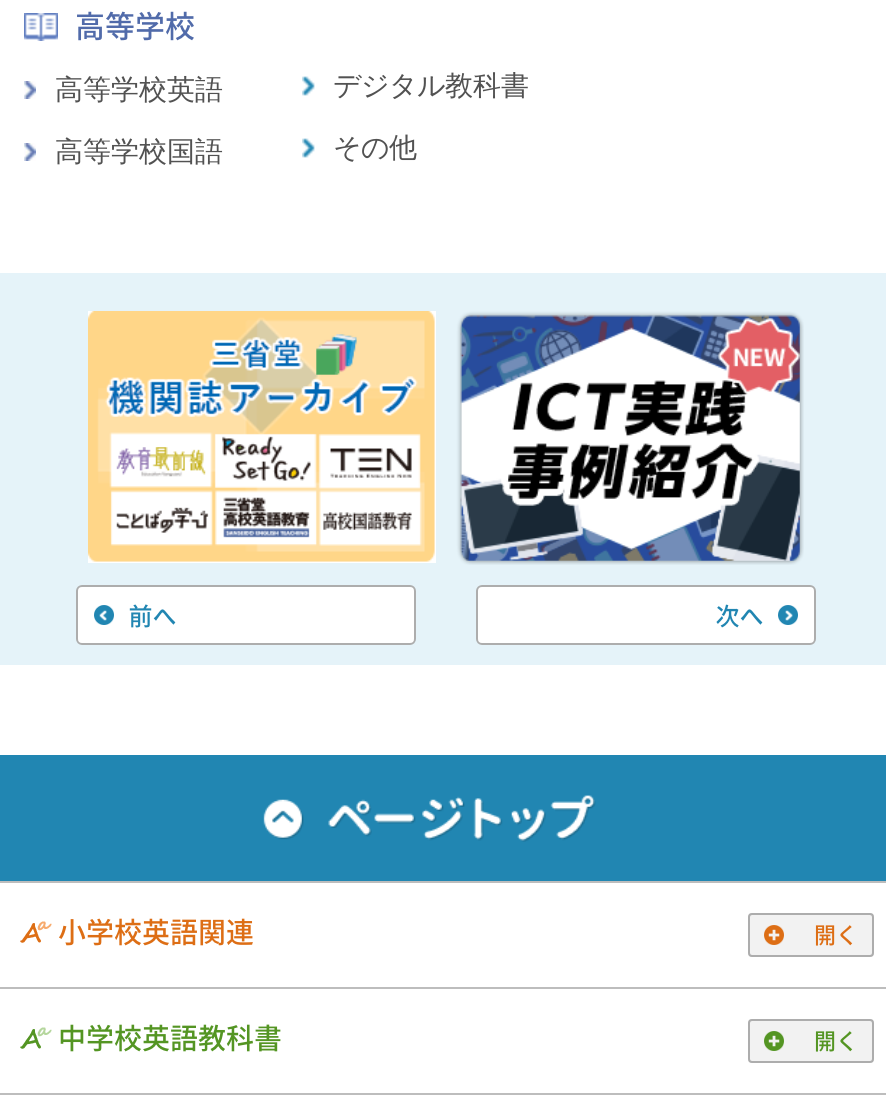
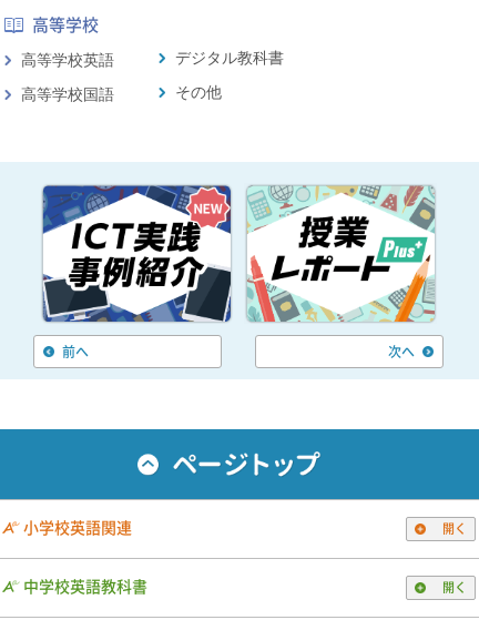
[86,311,436,563] [image] -> [41,184,233,323] [image]
[460,313,802,563] [image] -> [246,185,436,323] [image]

